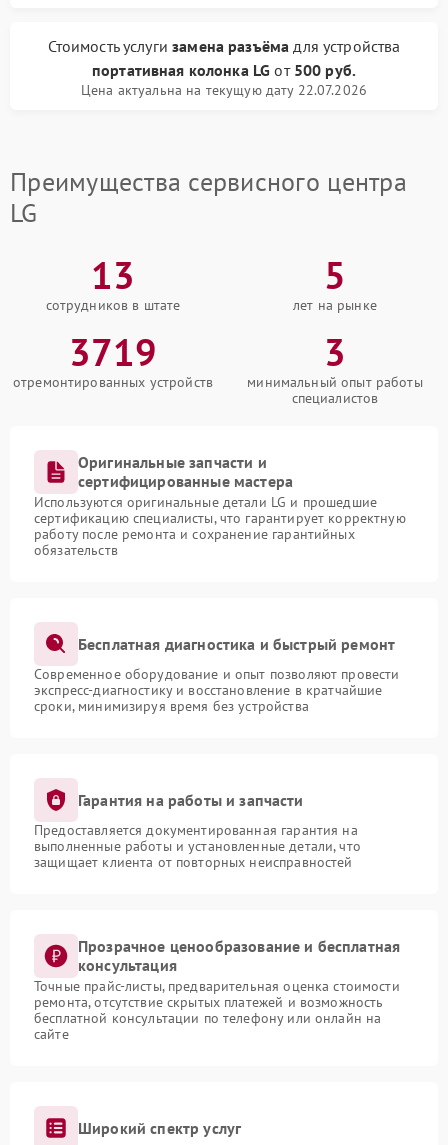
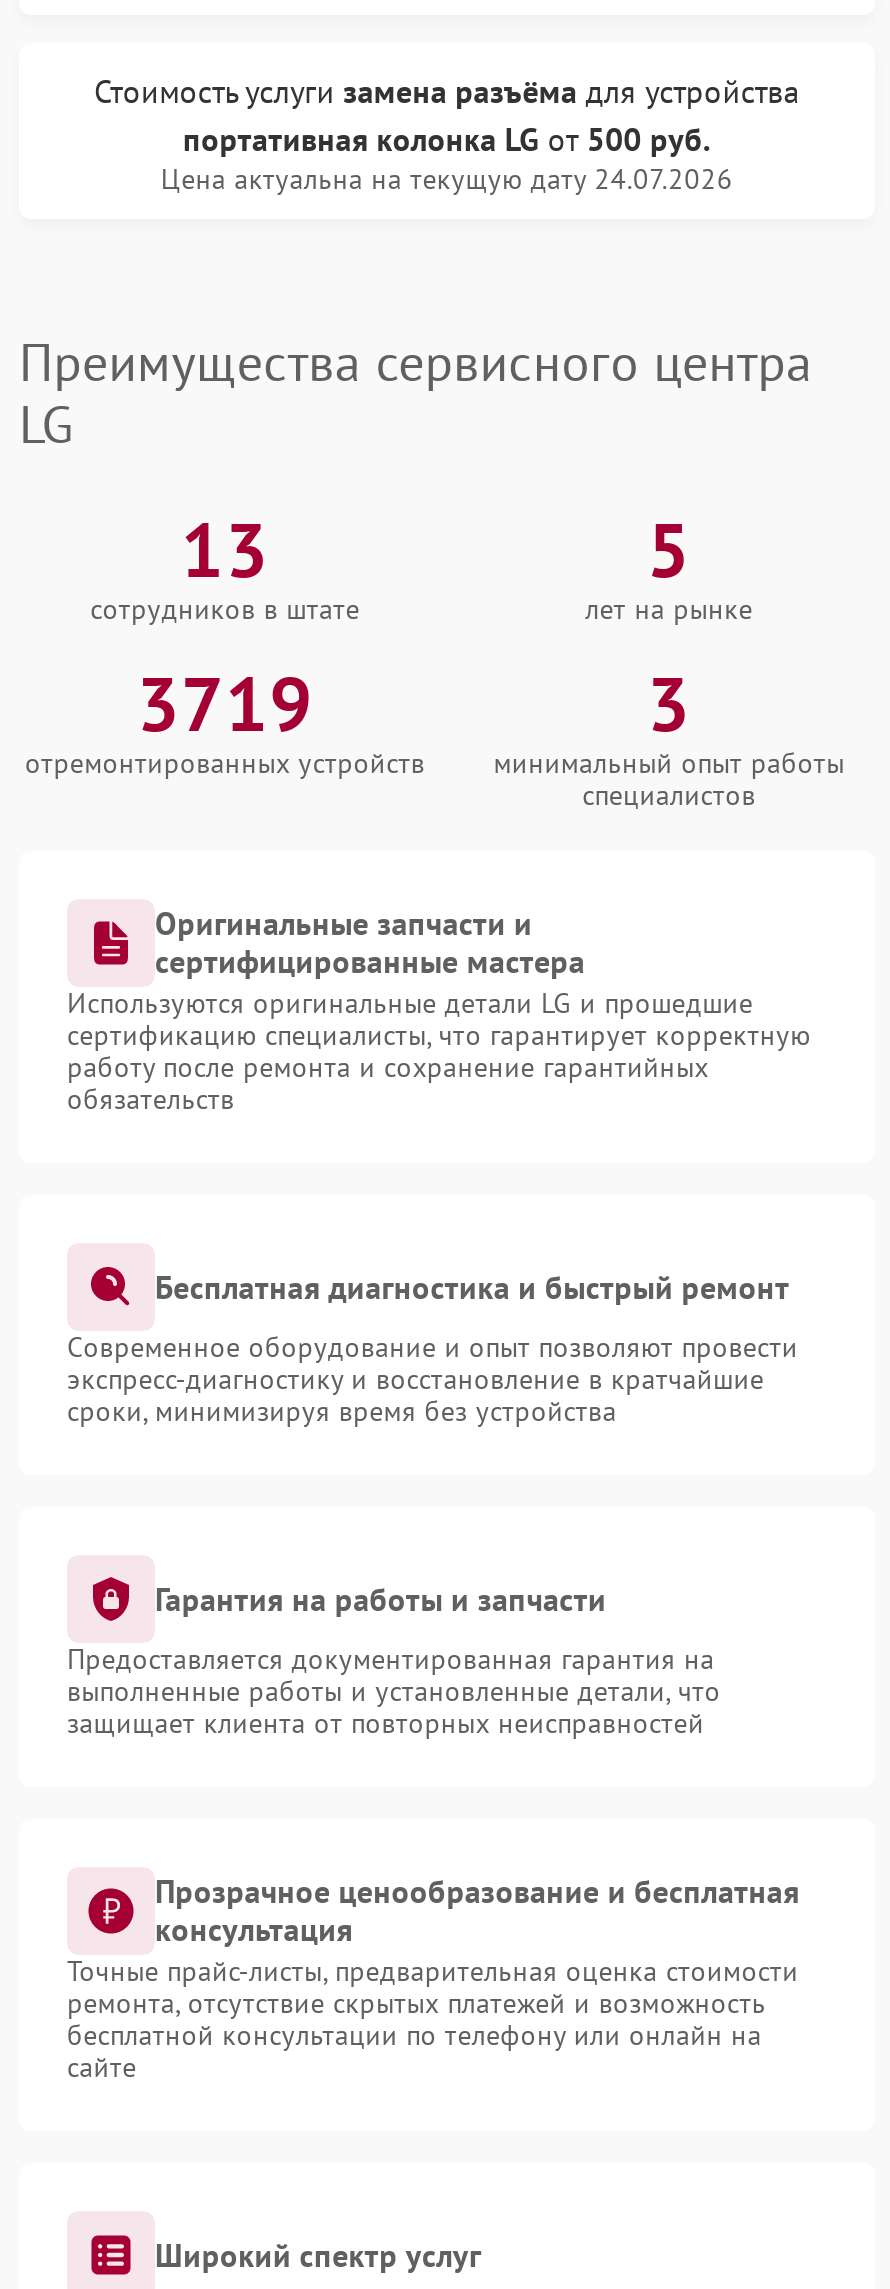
[81,81,367,99] Цена актуальна на текущую дату 22.07.2026 -> [161,161,733,197] Цена актуальна на текущую дату 24.07.2026

